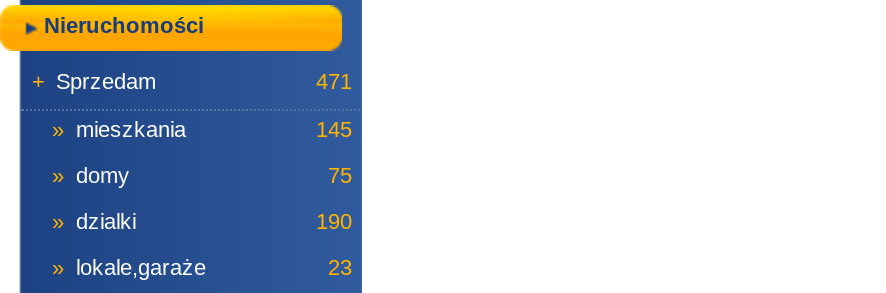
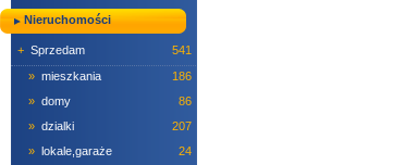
[316,69,352,93] 471 -> [172,43,192,56] 541
[316,117,352,141] 145 -> [172,69,192,82] 186
[328,163,352,187] 75 -> [179,94,192,107] 86
[316,209,352,233] 190 -> [172,119,192,132] 207
[328,255,352,279] 23 -> [179,144,192,157] 24

